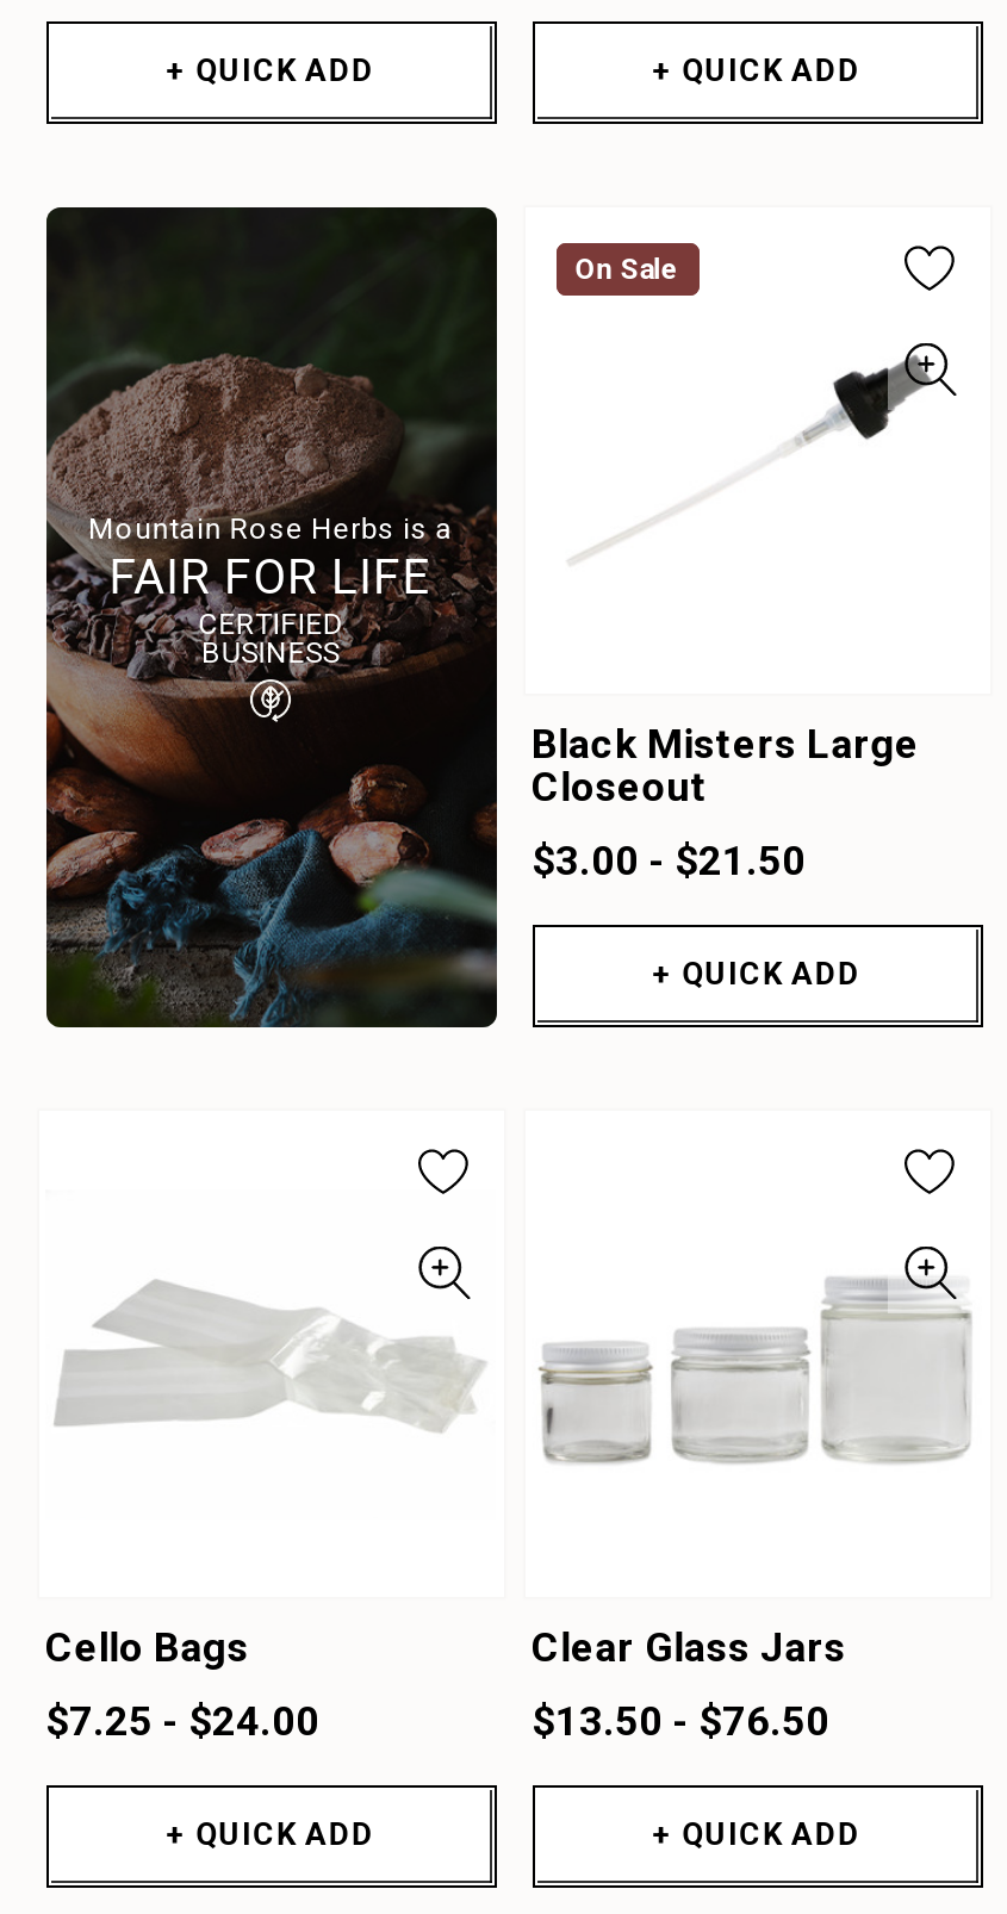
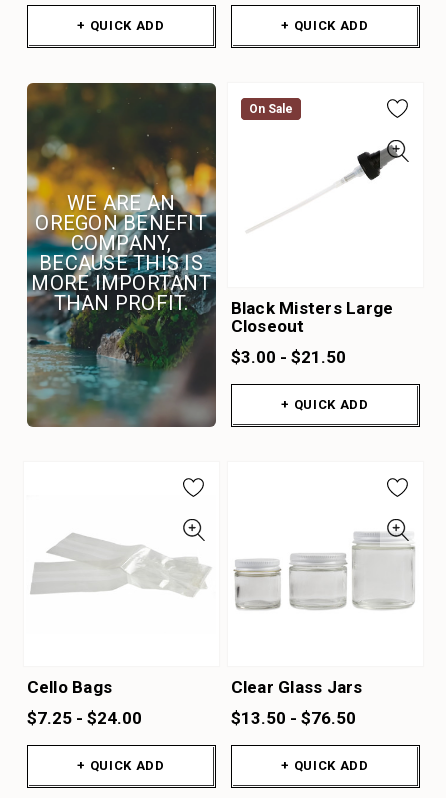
[44,207,499,671] [image] | Mountain Rose Herbs is a | FAIR FOR LIFE | CERTIFIED | BUSINESS -> [26,82,217,315] [image] | WE ARE AN | OREGON BENEFIT | COMPANY, | BECAUSE THIS IS | MORE IMPORTANT | THAN PROFIT.
[44,729,497,1030] [image] -> [26,302,217,428] [image]

